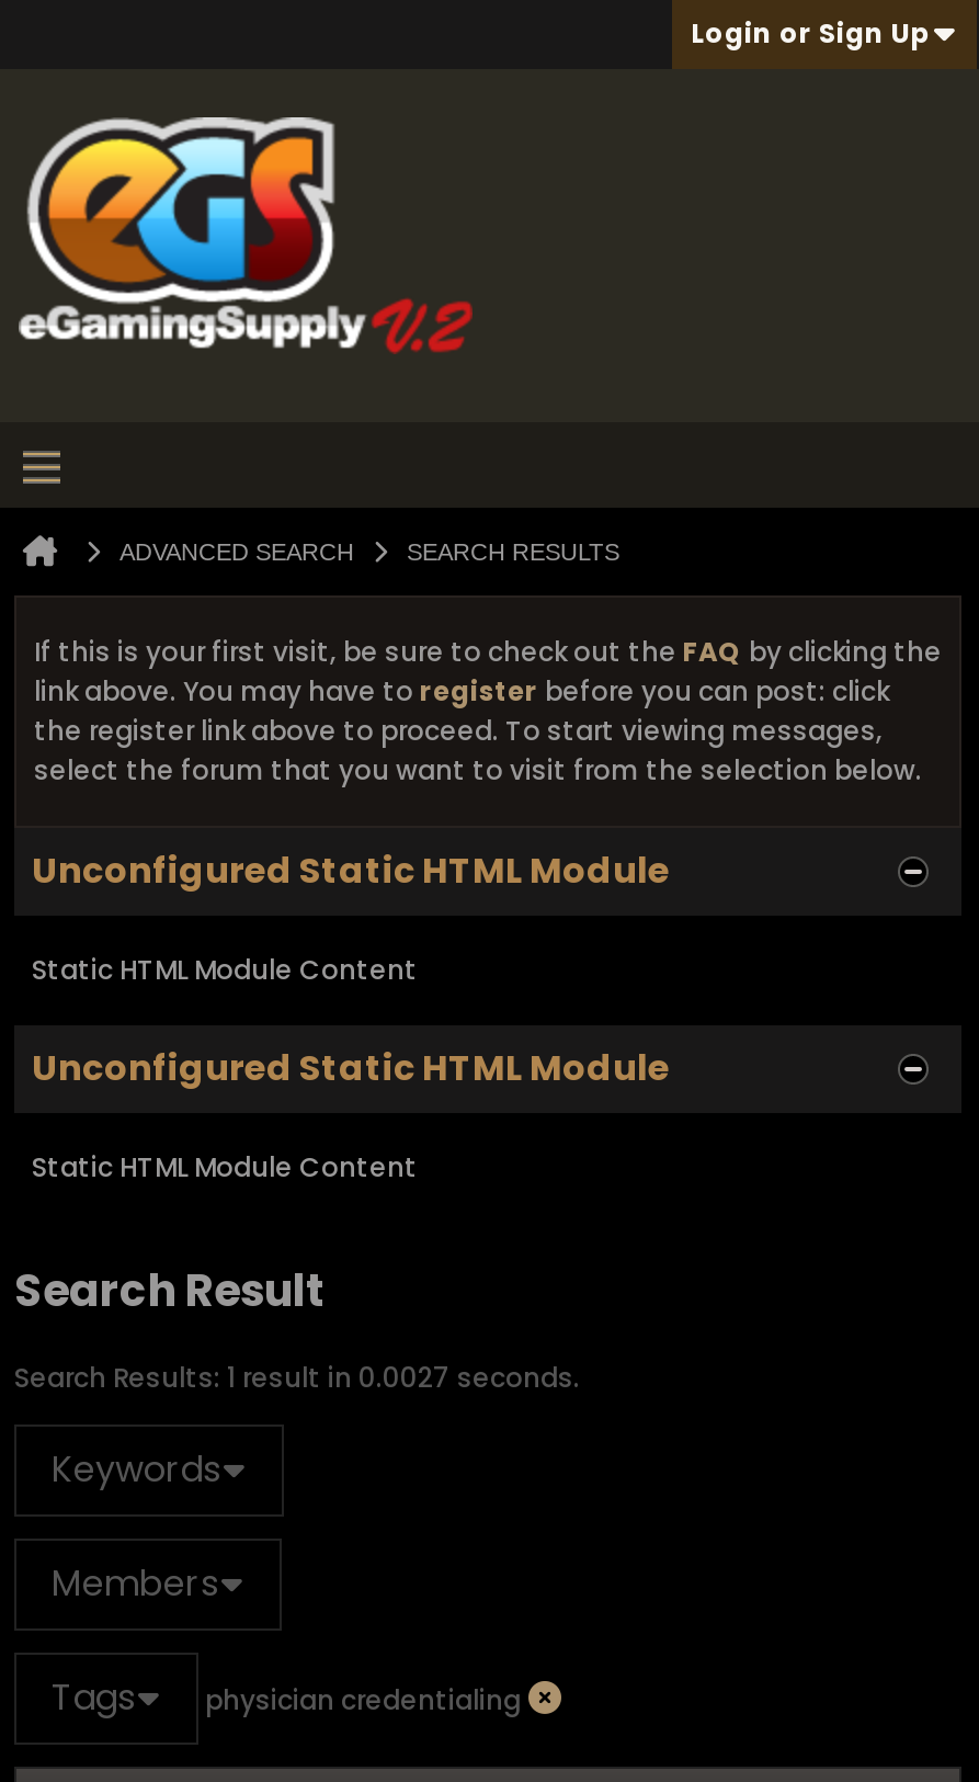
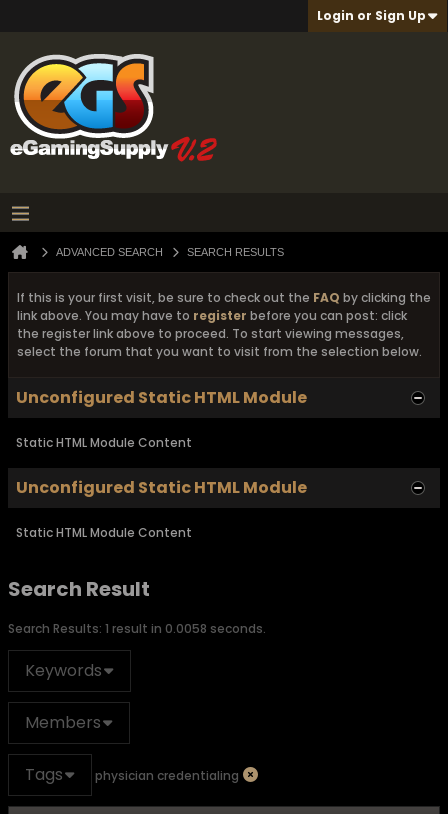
[14,1359,580,1396] Search Results: 1 result in 0.0027 seconds. -> [8,620,266,637] Search Results: 1 result in 0.0058 seconds.

